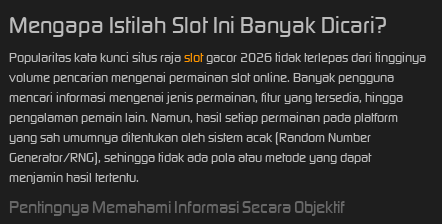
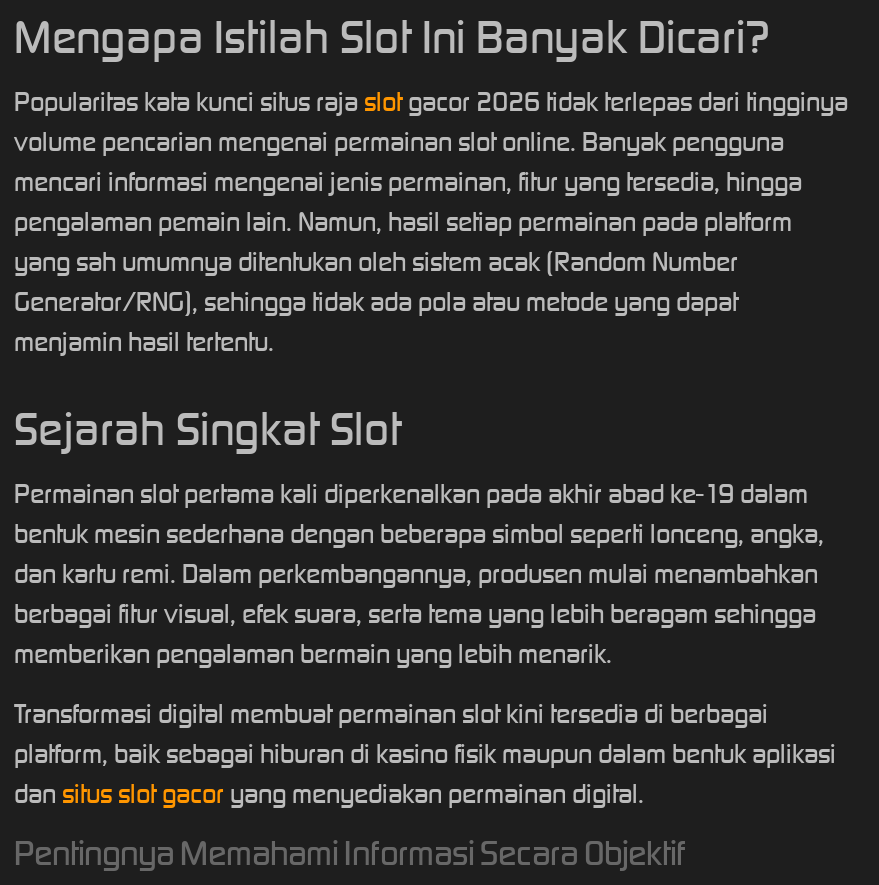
none -> [14,402,836,812] Sejarah Singkat Slot | Permainan slot pertama kali diperkenalkan pada akhir abad ke-19 dalam | bentuk mesin sederhana dengan beberapa simbol seperti lonceng, angka, | dan kartu remi. Dalam perkembangannya, produsen mulai menambahkan | berbagai fitur visual, efek suara, serta tema yang lebih beragam sehingga | memberikan pengalaman bermain yang lebih menarik. | Transformasi digital membuat permainan slot kini tersedia di berbagai | platform, baik sebagai hiburan di kasino fisik maupun dalam bentuk aplikasi | dan situs slot gacor yang menyediakan permainan digital.

